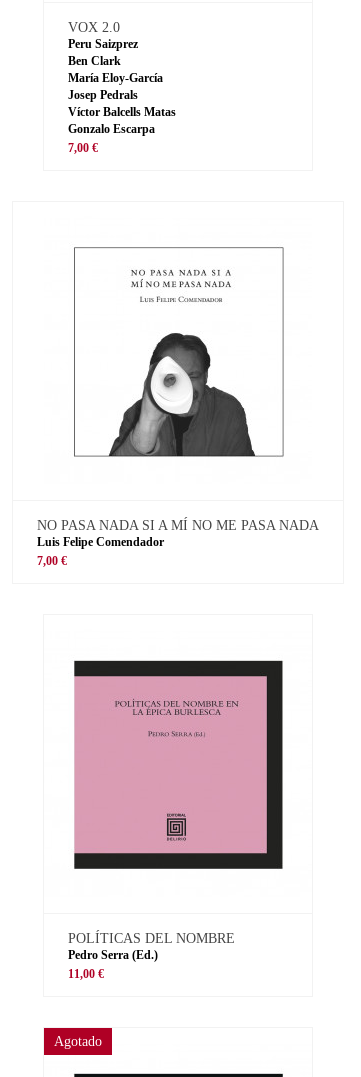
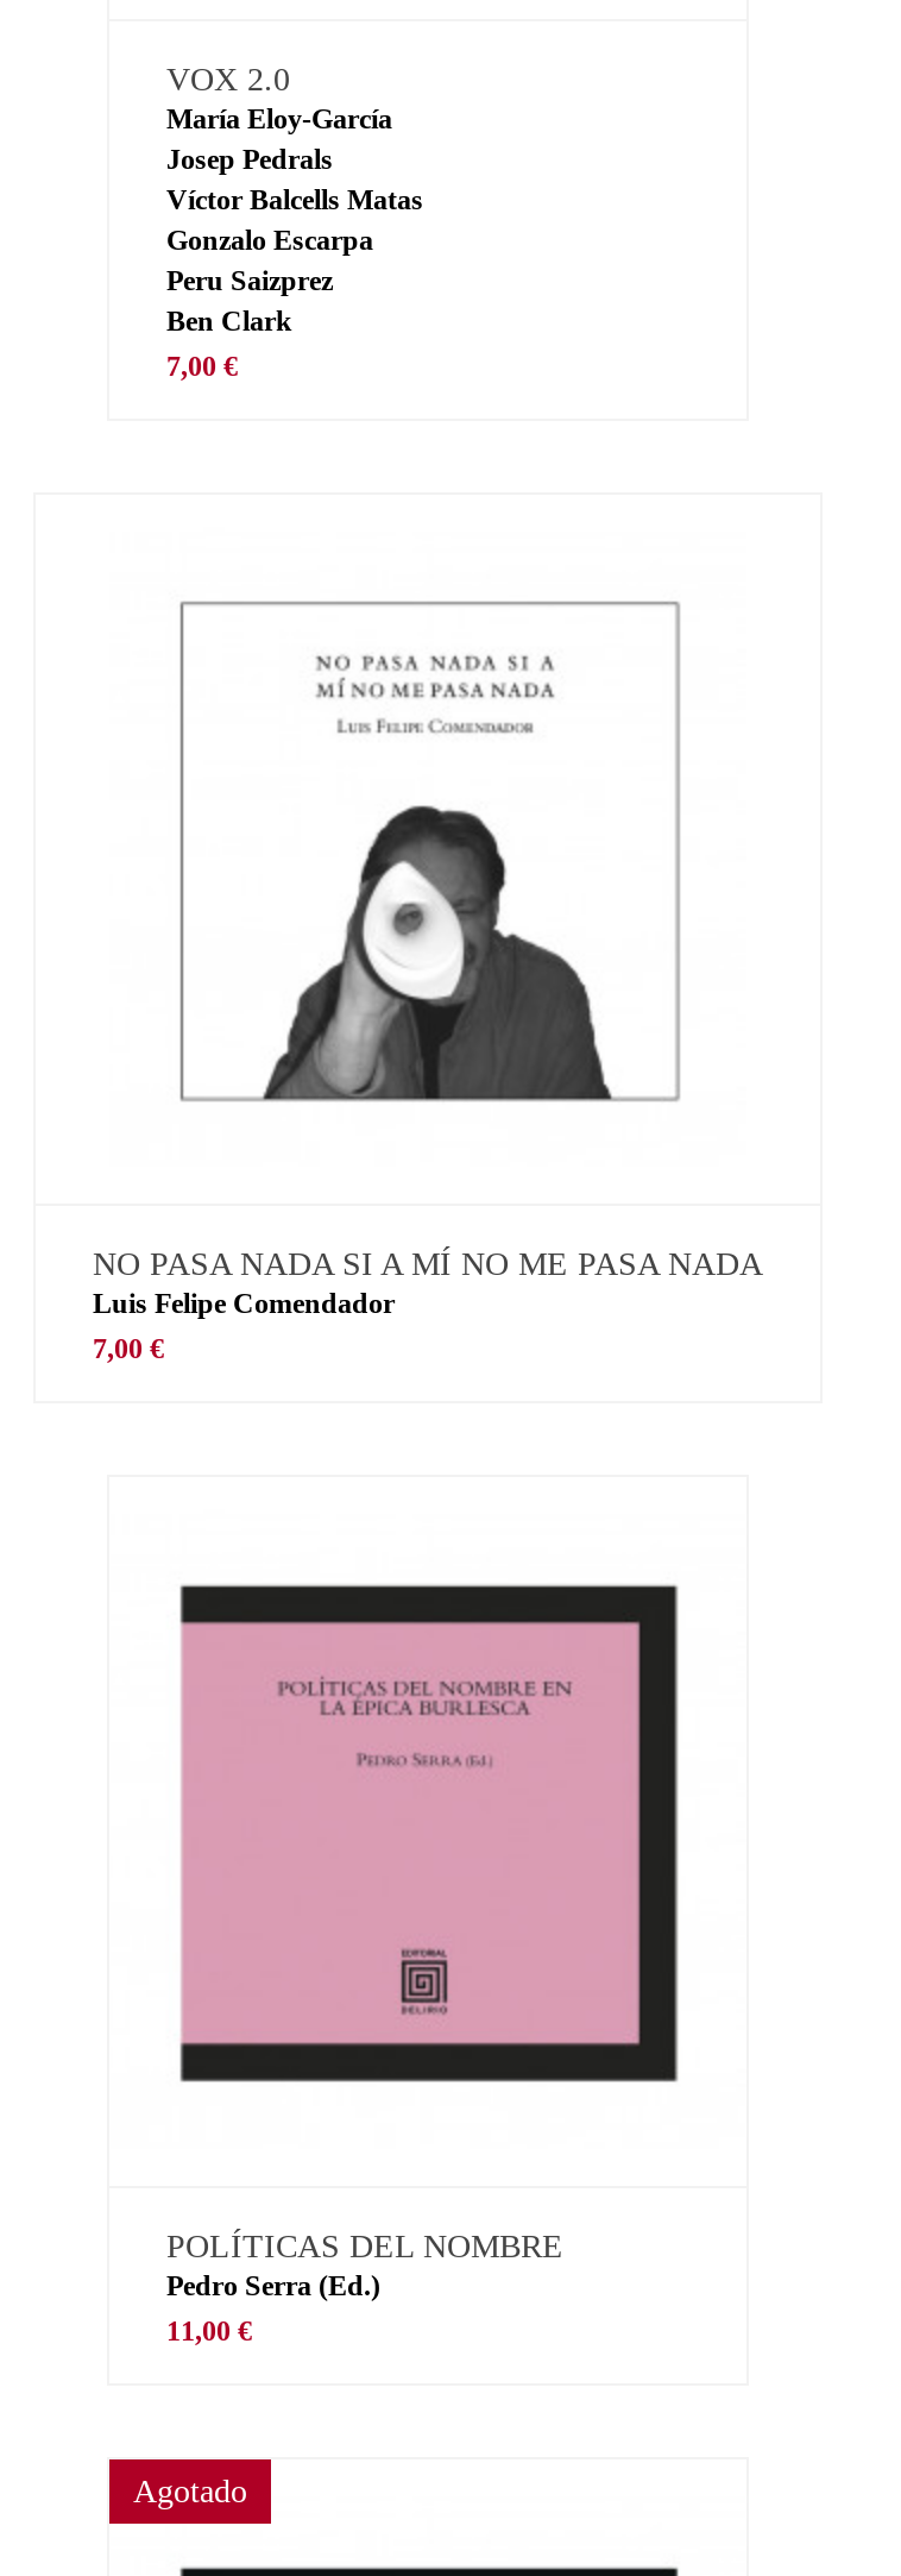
moved [68,37,138,68] -> [166,263,333,337]: Peru Saizprez | Ben Clark
moved [68,71,176,136] -> [166,102,423,256]: María Eloy-García | Josep Pedrals | Víctor Balcells Matas | Gonzalo Escarpa

